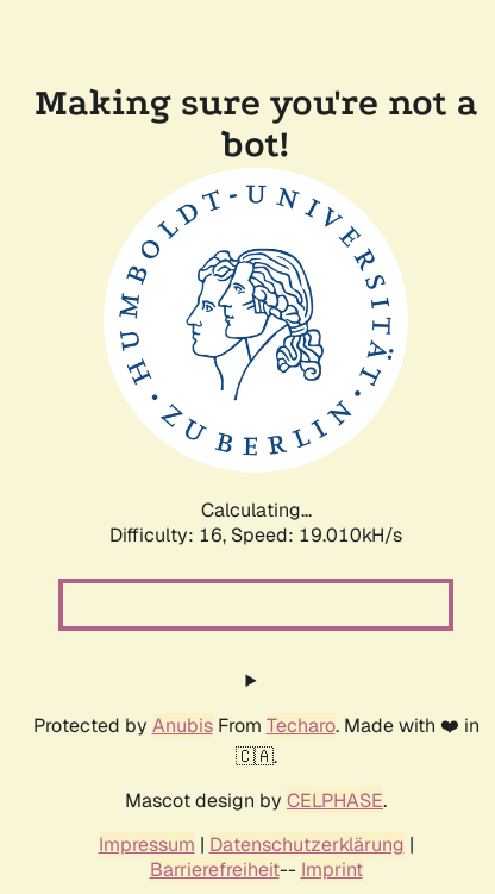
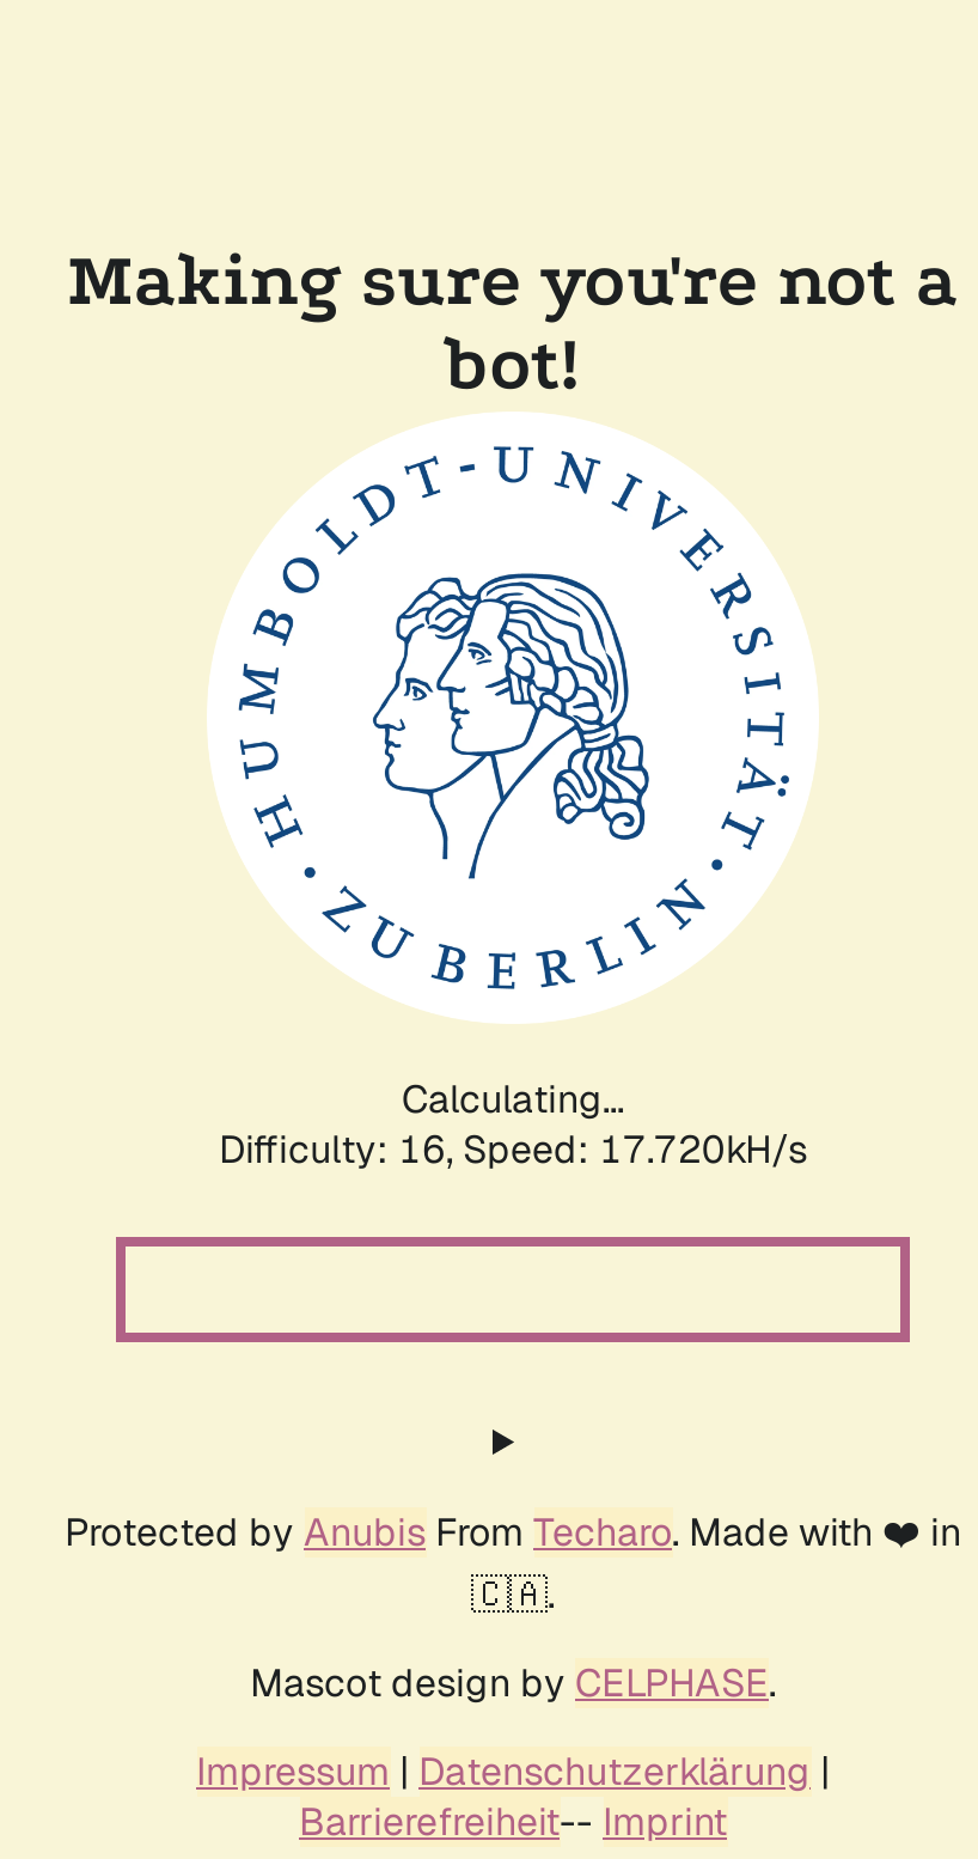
[109,523,402,548] Difficulty: 16, Speed: 19.010kH/s -> [219,1124,807,1175] Difficulty: 16, Speed: 17.720kH/s

